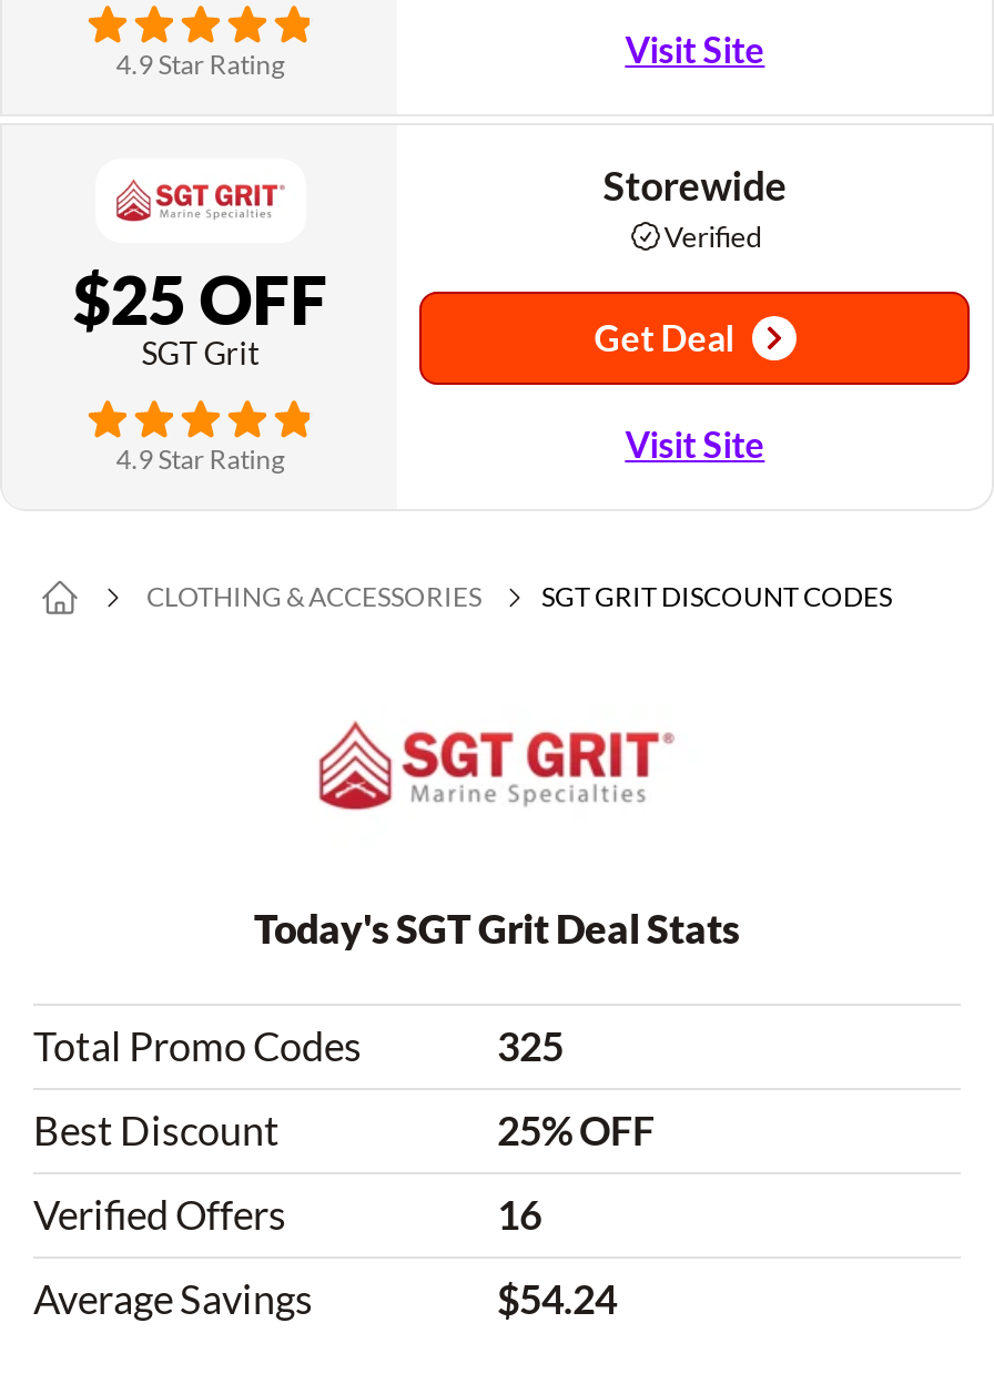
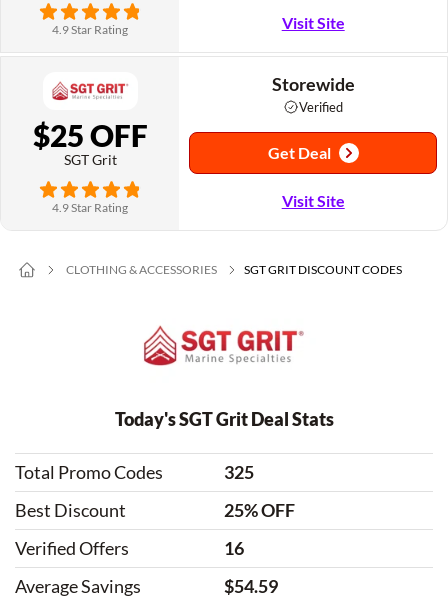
[497,1274,617,1323] $54.24 -> [224,575,278,597] $54.59

